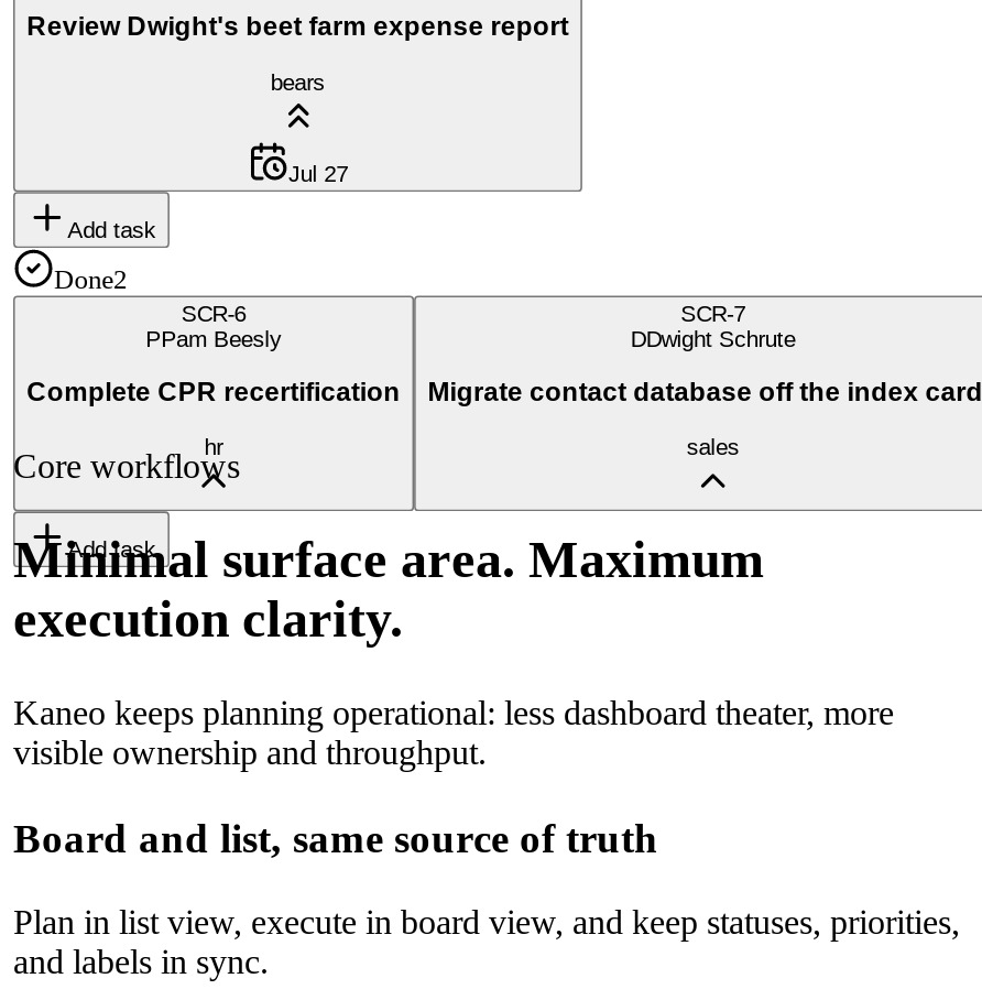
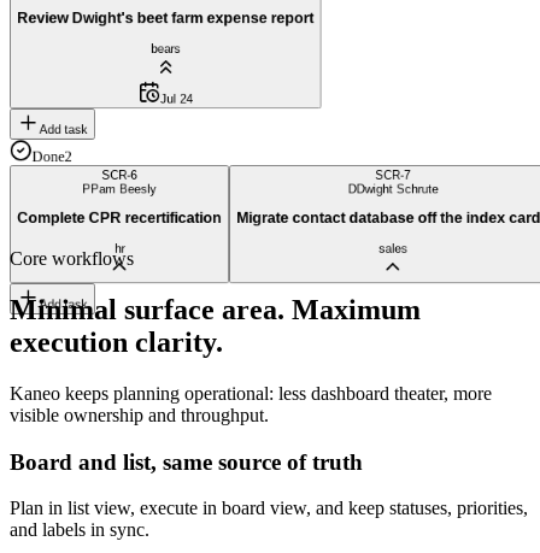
[288,160,348,186] Jul 27 -> [160,91,193,105] Jul 24

